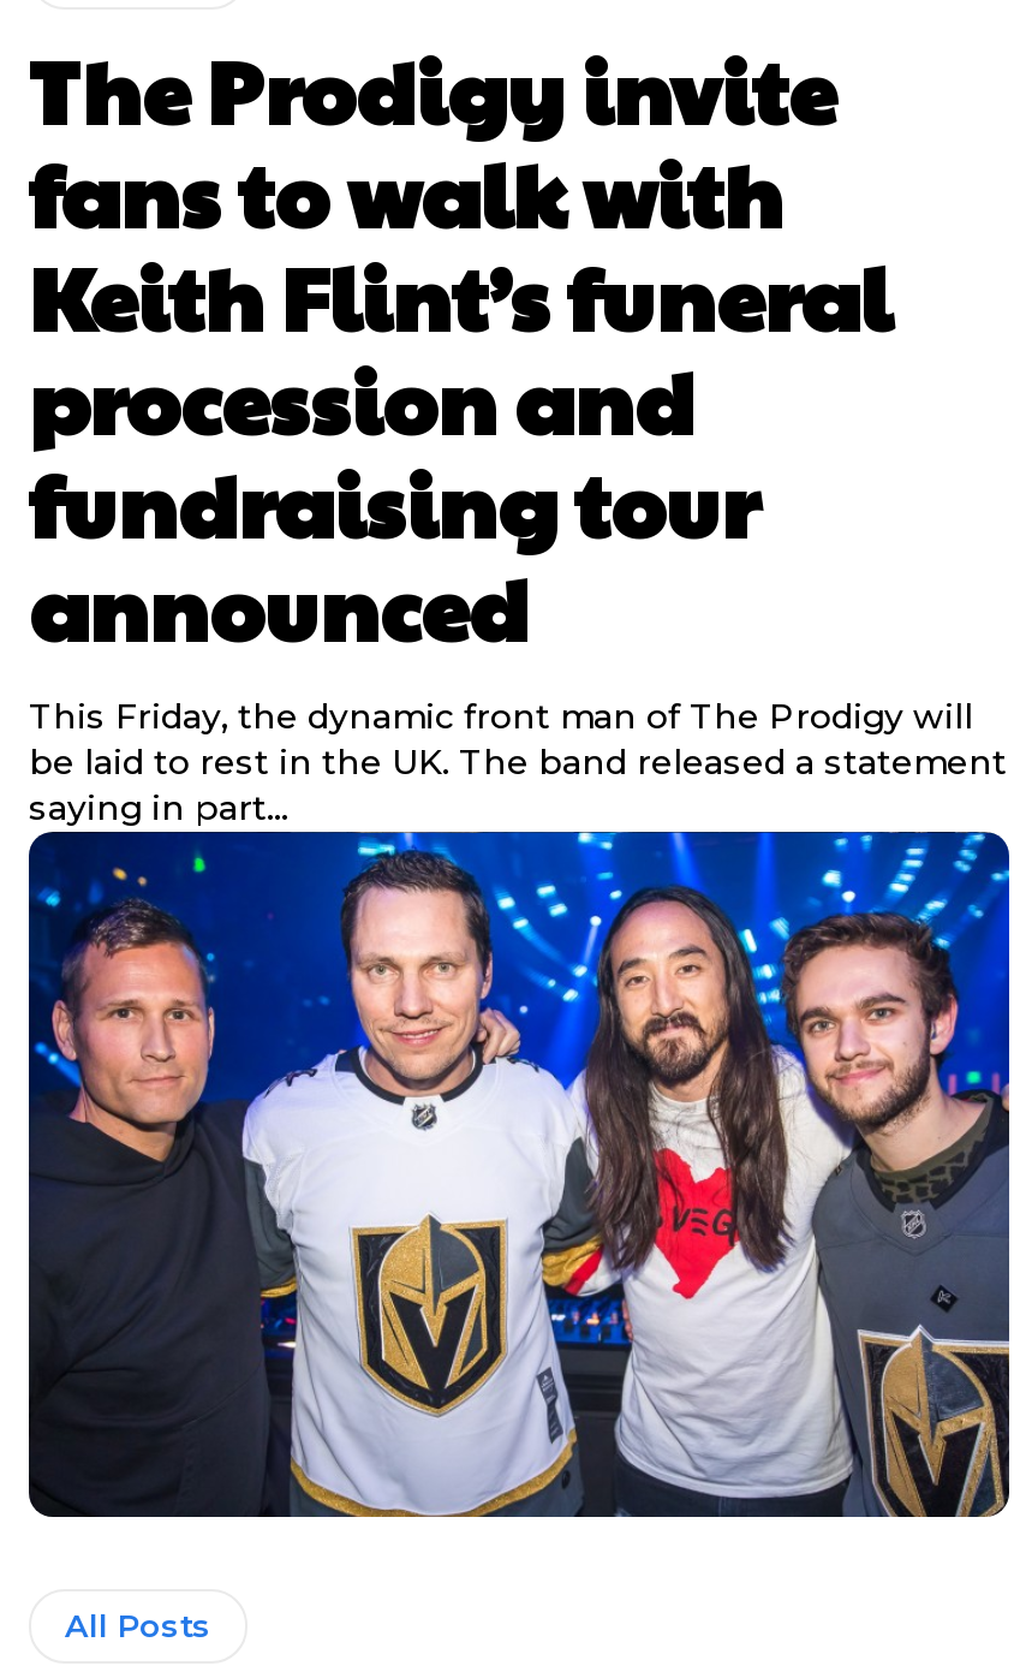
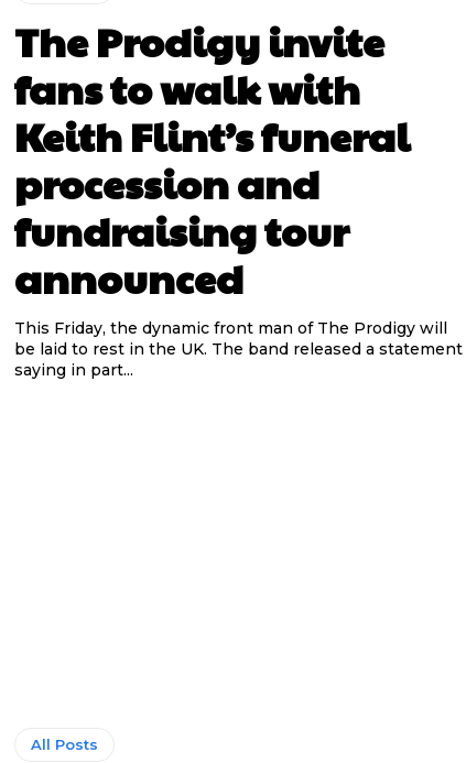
[26,829,1012,1519] [image] -> none

